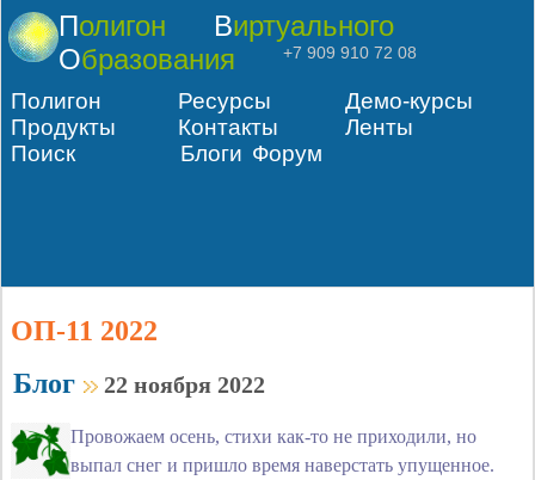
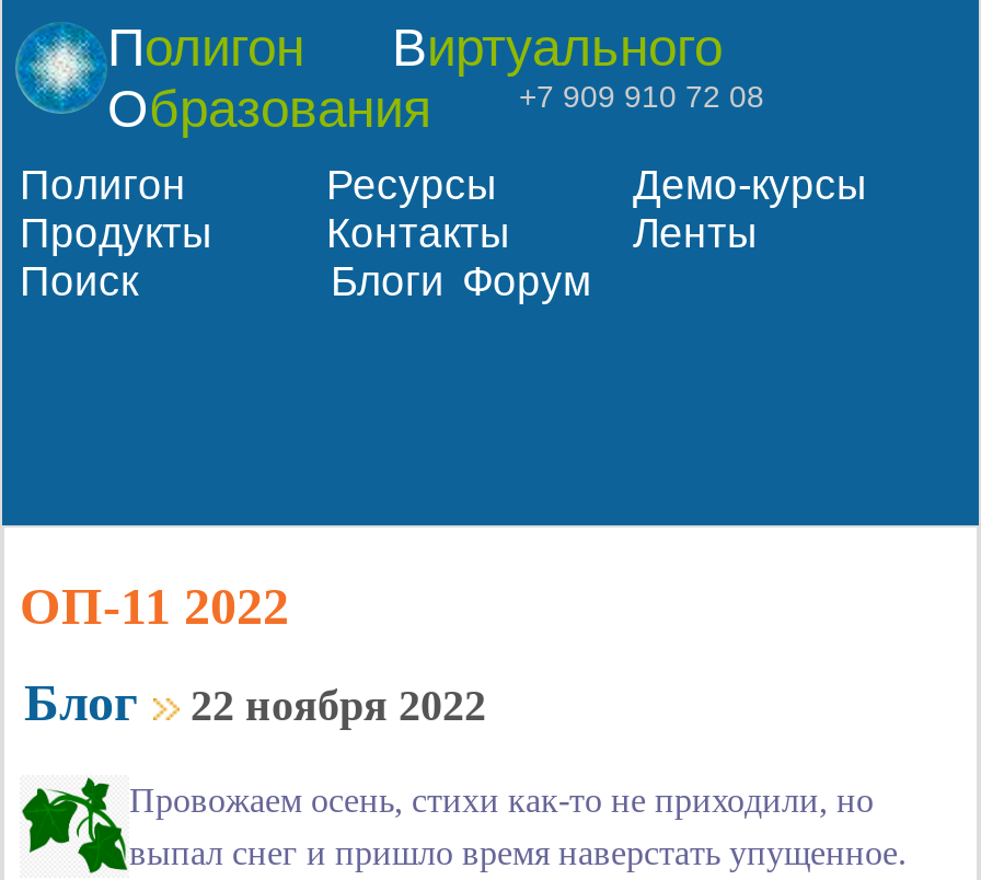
[8,11,59,62] [image] -> [18,22,136,112] [image]

